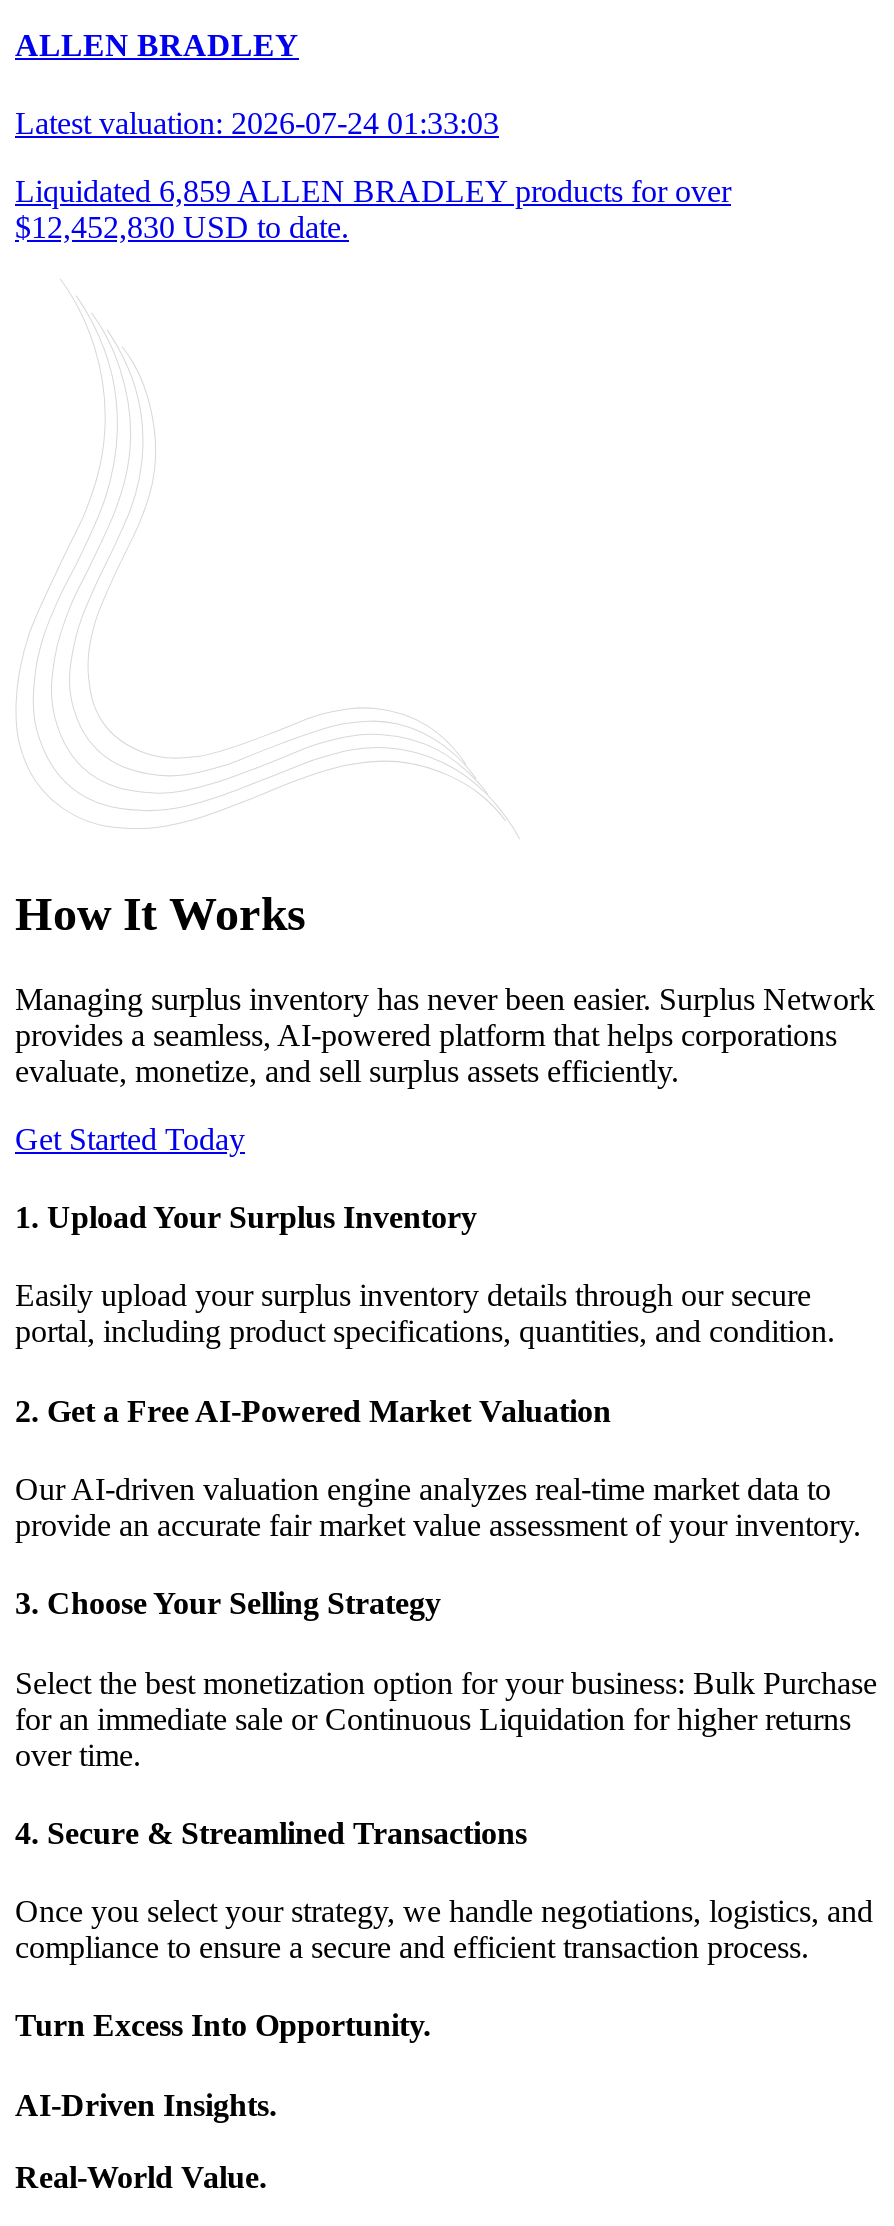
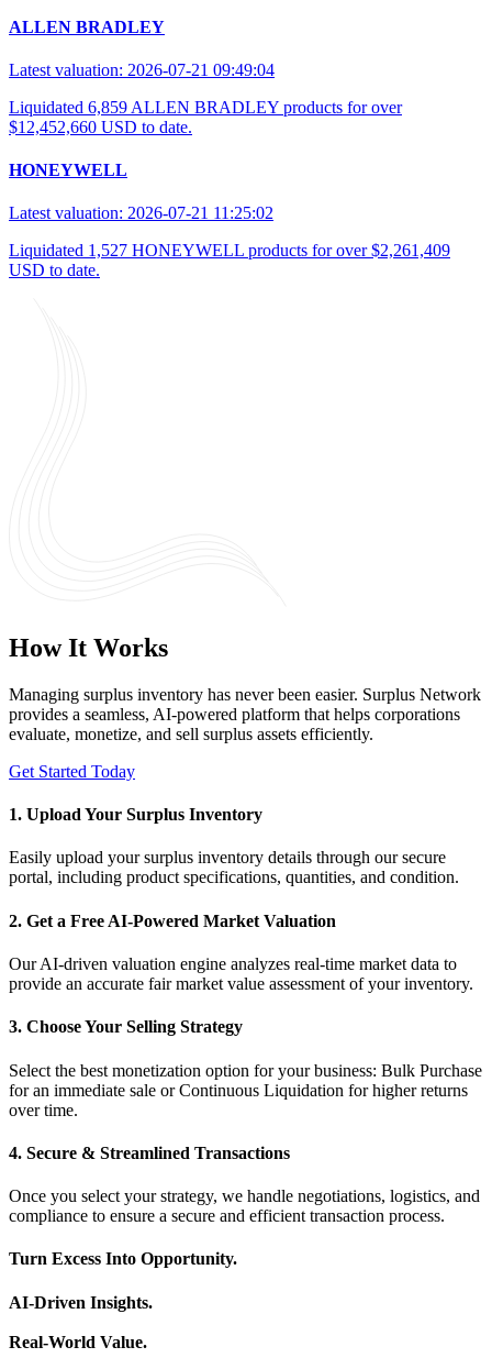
[15,107,499,141] Latest valuation: 2026-07-24 01:33:03 -> [9,60,275,79] Latest valuation: 2026-07-21 09:49:04
[15,211,349,245] $12,452,830 USD to date. -> [9,118,450,280] $12,452,660 USD to date. | HONEYWELL | Latest valuation: 2026-07-21 11:25:02 | Liquidated 1,527 HONEYWELL products for over $2,261,409 | USD to date.

